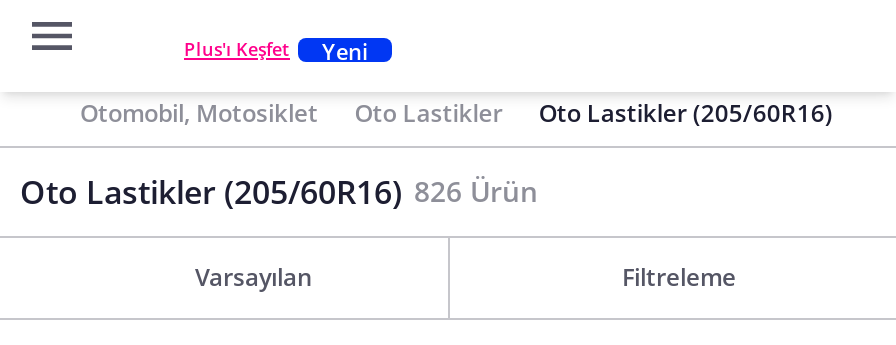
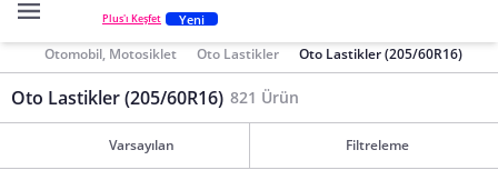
[20,170,538,214] Oto Lastikler (205/60R16) 826 Ürün -> [11,86,299,110] Oto Lastikler (205/60R16) 821 Ürün

